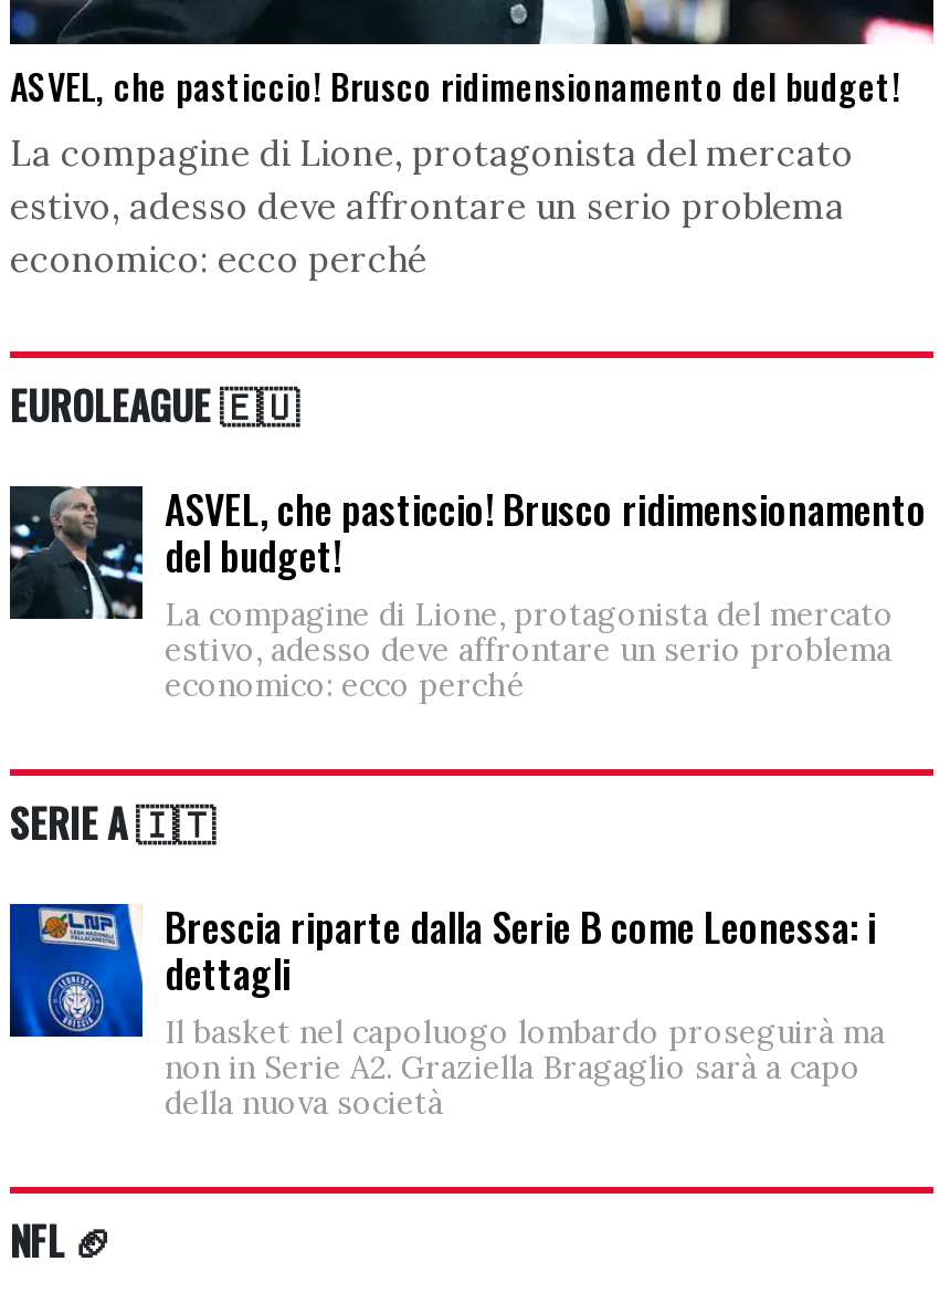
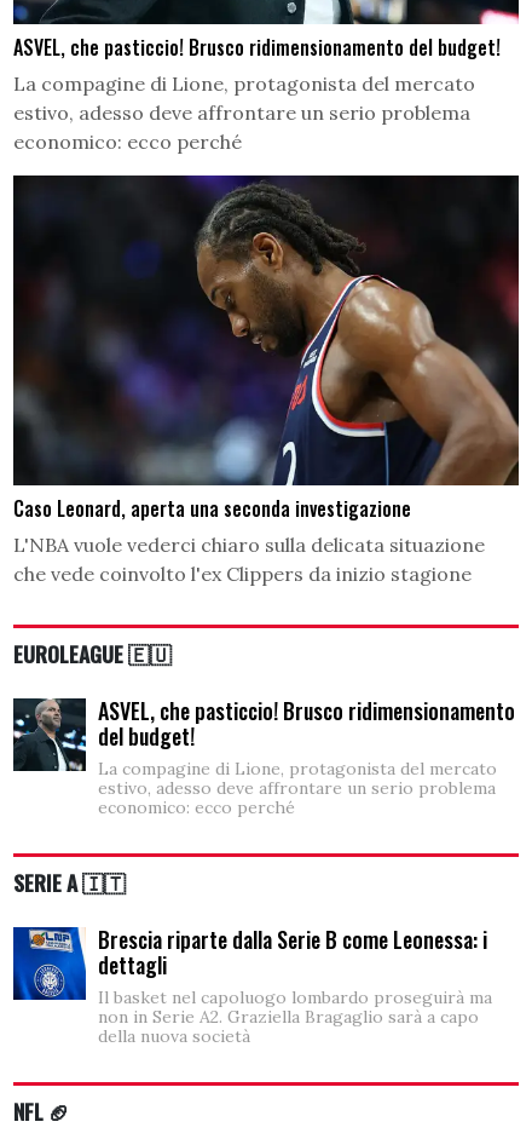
none -> [12,174,520,585] [image] | Caso Leonard, aperta una seconda investigazione | L'NBA vuole vederci chiaro sulla delicata situazione | che vede coinvolto l'ex Clippers da inizio stagione

